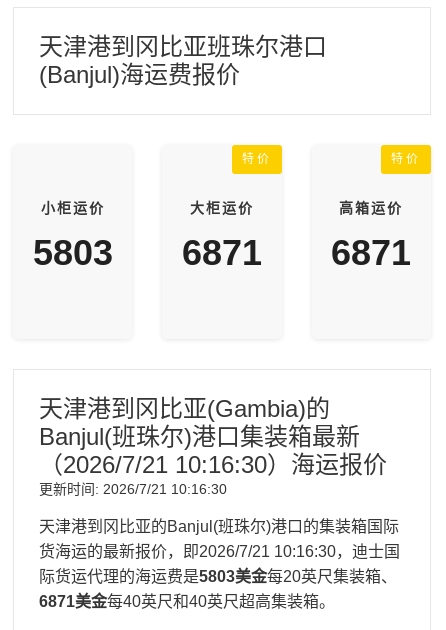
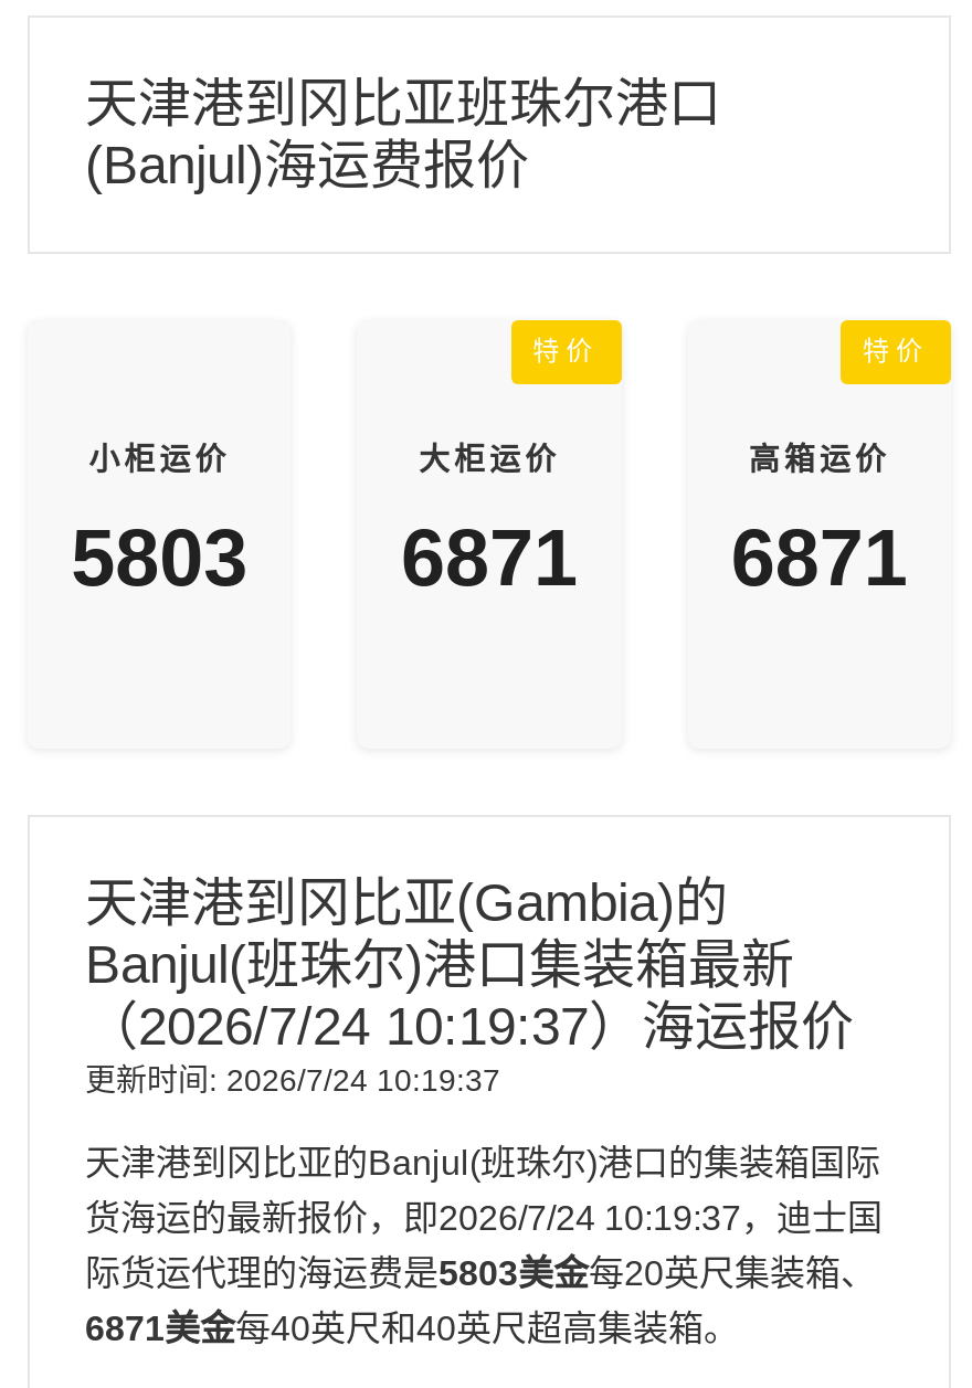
[39,451,387,478] （2026/7/21 10:16:30）海运报价 -> [85,996,854,1056] （2026/7/24 10:19:37）海运报价
[39,481,227,497] 更新时间: 2026/7/21 10:16:30 -> [85,1062,500,1098] 更新时间: 2026/7/24 10:19:37
[39,543,400,560] 货海运的最新报价，即2026/7/21 10:16:30，迪士国 -> [85,1199,883,1237] 货海运的最新报价，即2026/7/24 10:19:37，迪士国

